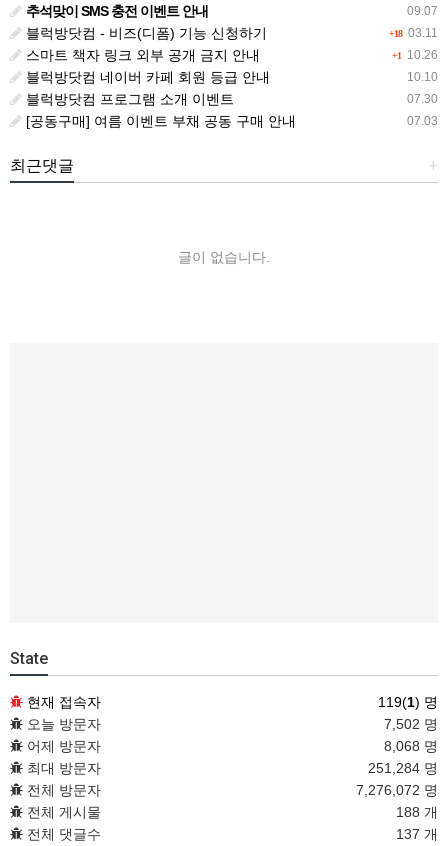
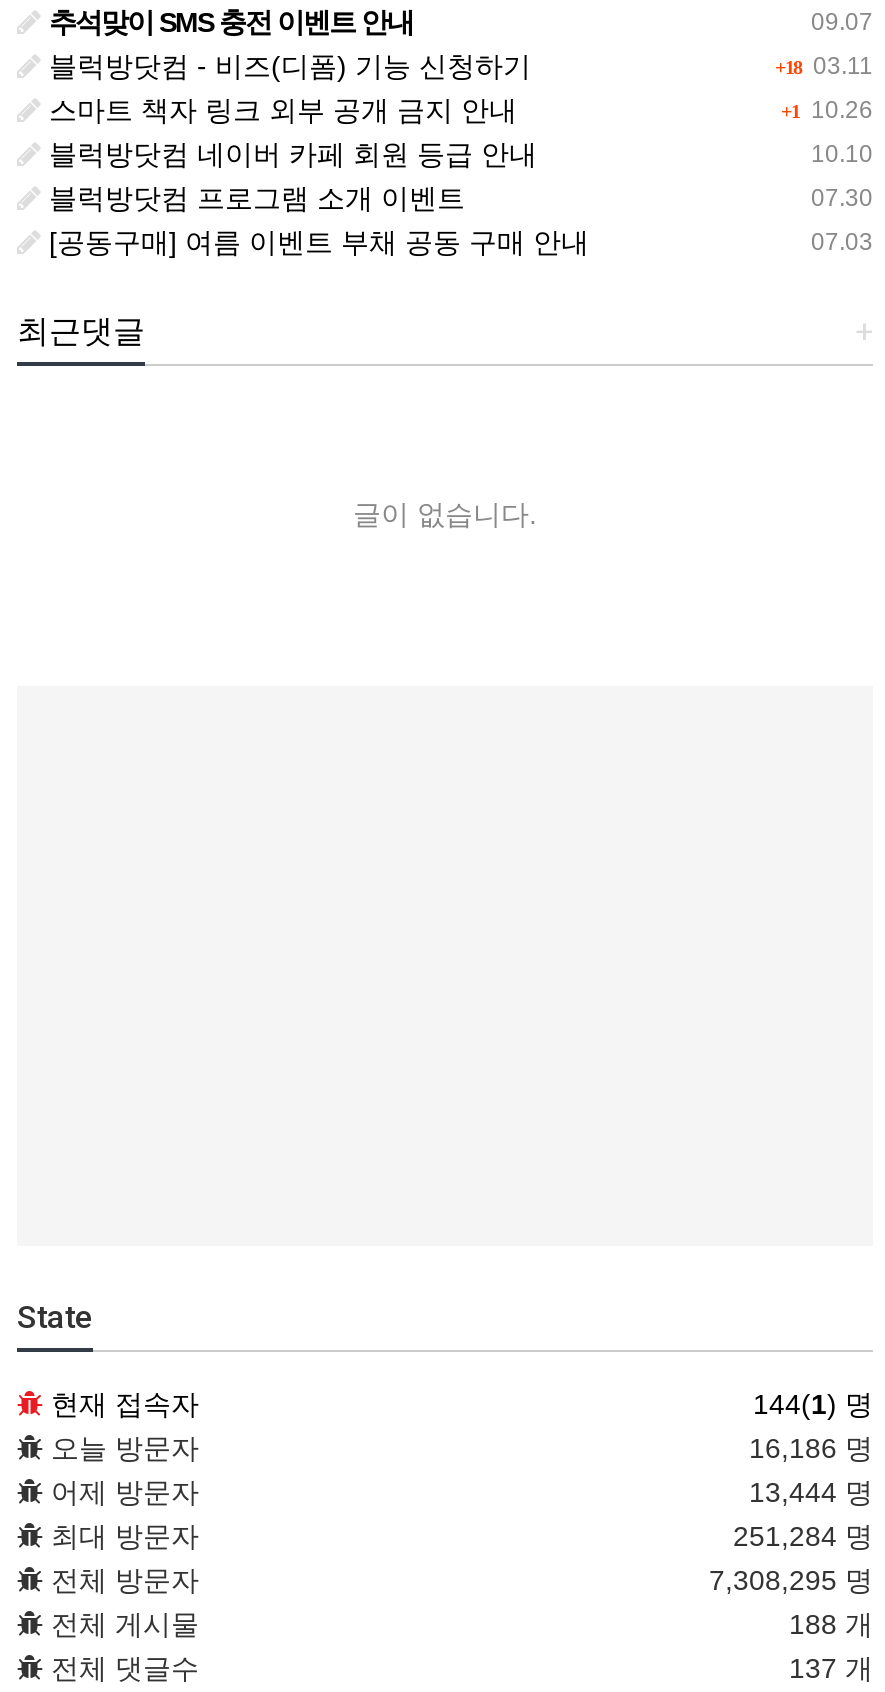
[378,694,438,710] 119(1) 명 -> [753,1388,873,1420] 144(1) 명
[384,716,438,732] 7,502 명 -> [749,1432,873,1464] 16,186 명
[384,738,438,754] 8,068 명 -> [749,1476,873,1508] 13,444 명
[356,782,438,798] 7,276,072 명 -> [709,1564,873,1596] 7,308,295 명

